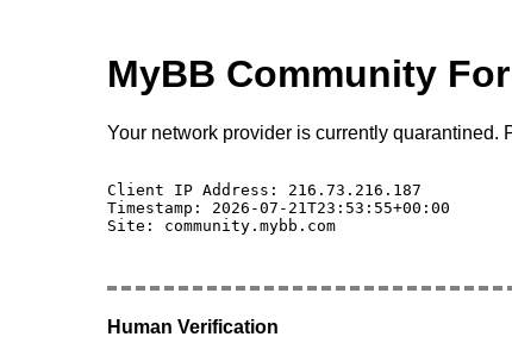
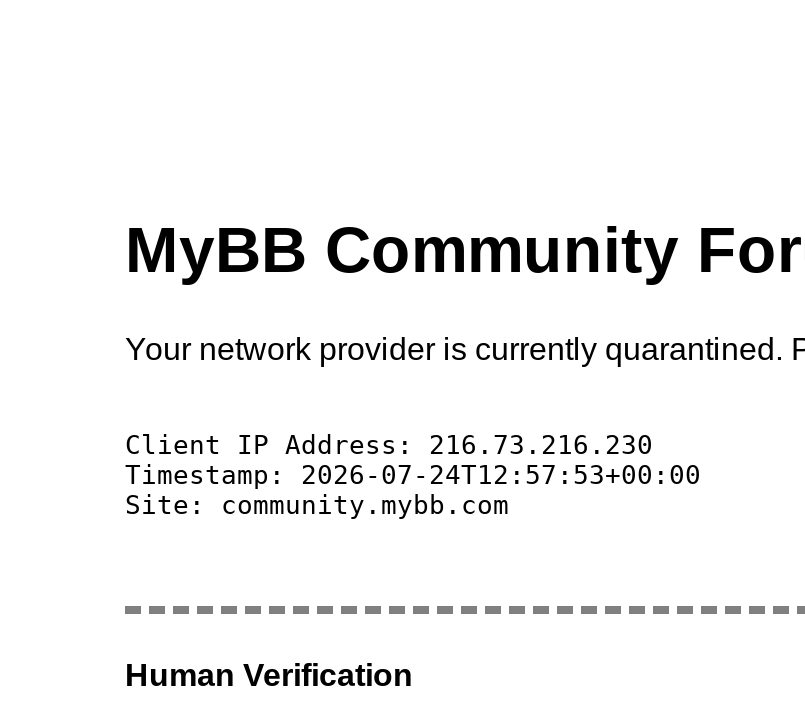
[107,181,431,199] Client IP Address: 216.73.216.187 -> [125,430,669,460] Client IP Address: 216.73.216.230
[107,199,450,217] Timestamp: 2026-07-21T23:53:55+00:00 -> [125,460,701,490] Timestamp: 2026-07-24T12:57:53+00:00

